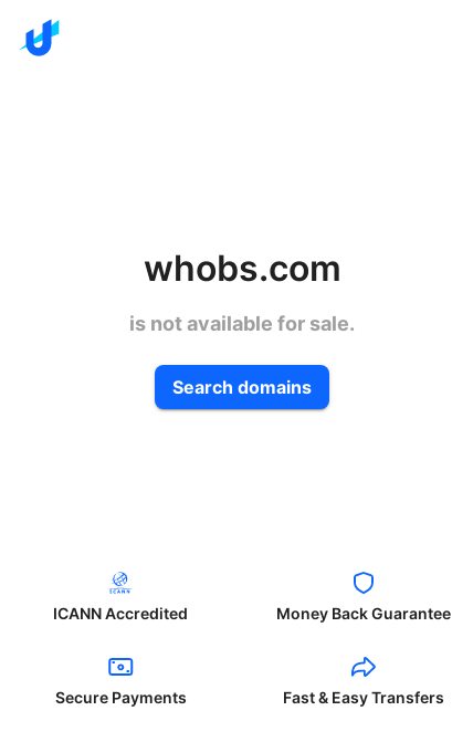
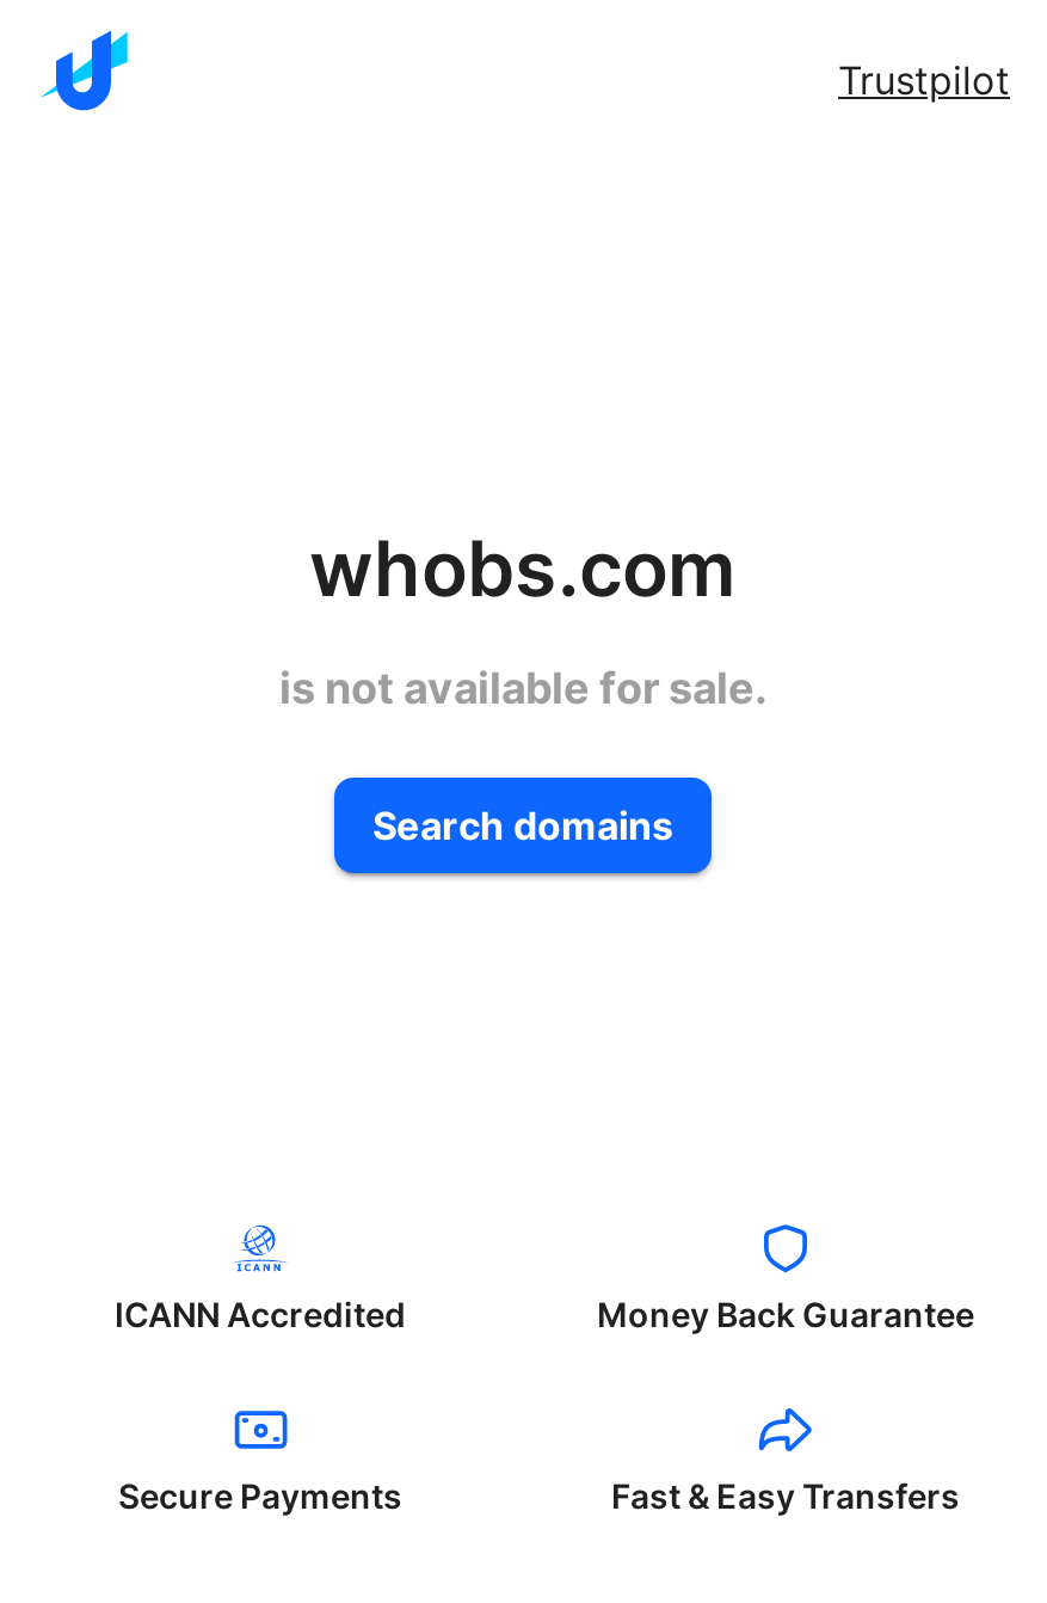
none -> [838,56,1010,104] Trustpilot

